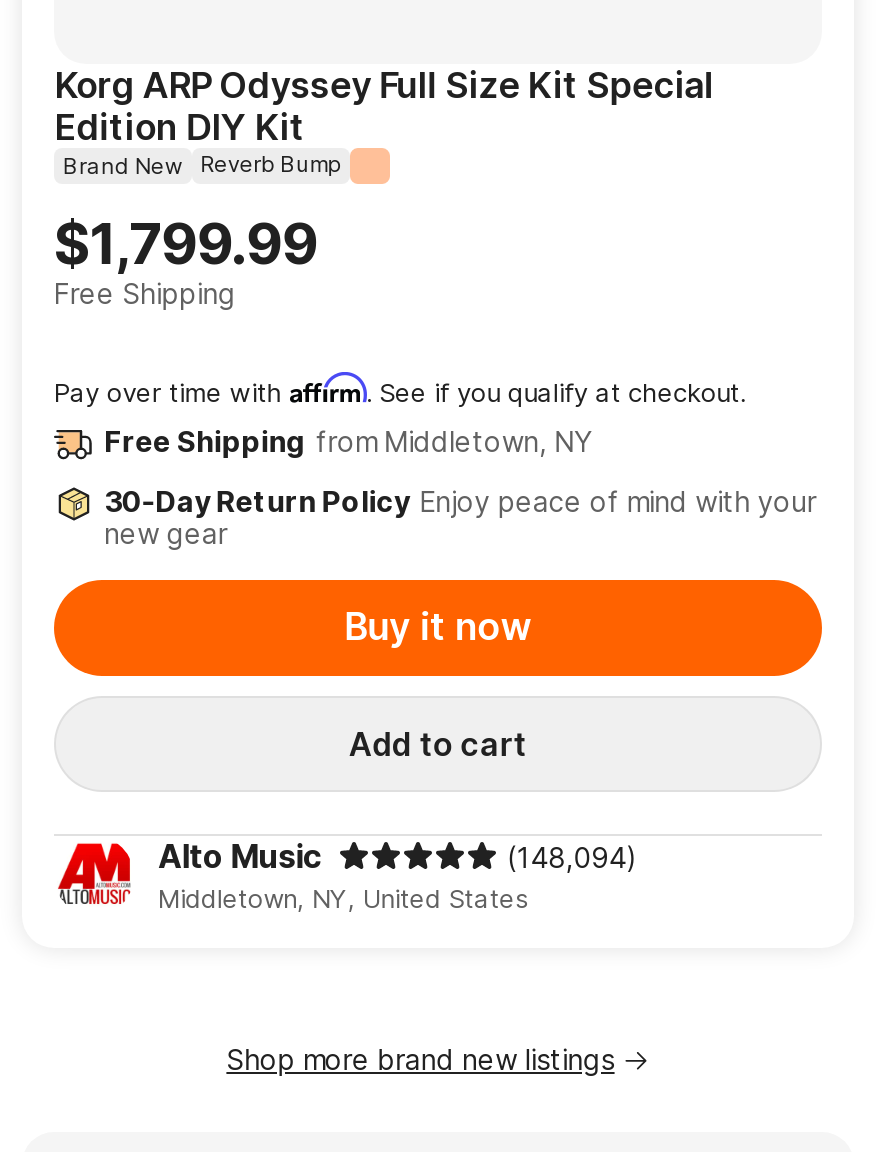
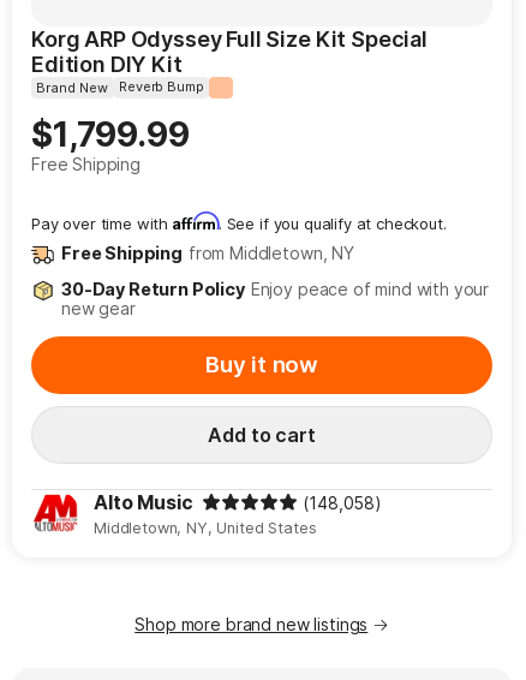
[507,840,638,874] (148,094) -> [303,492,382,513] (148,058)

